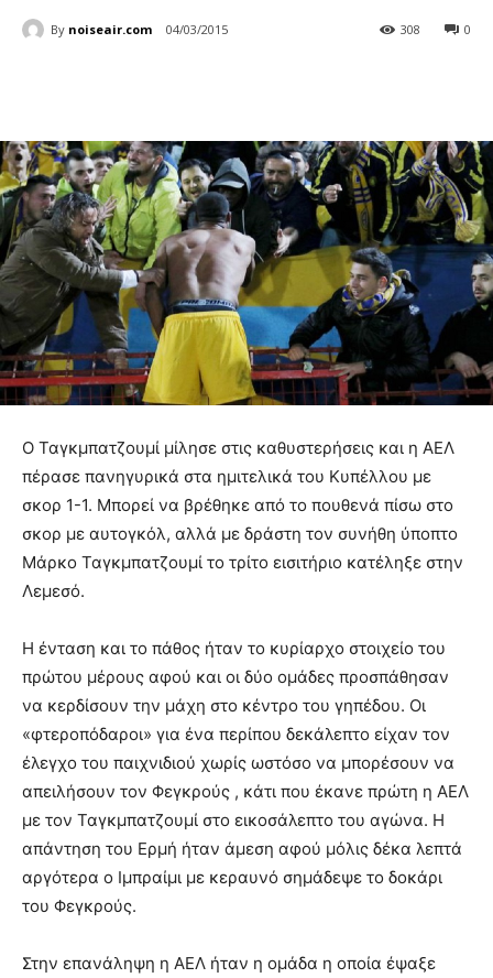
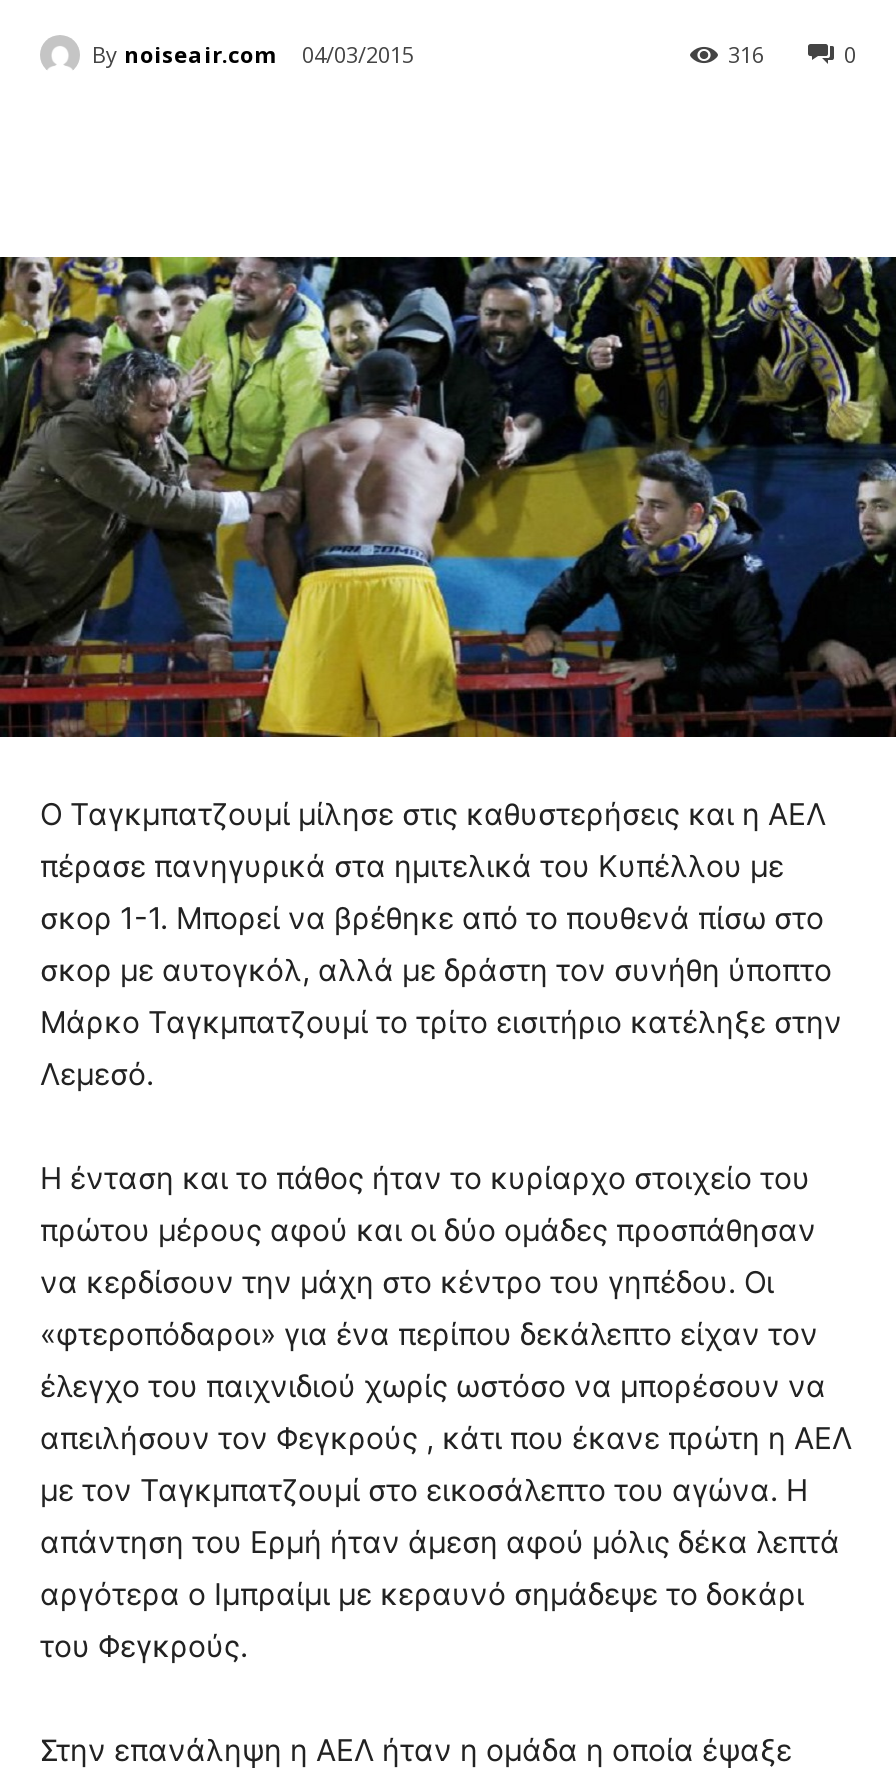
[401,21,420,38] 308 -> [728,39,764,69] 316

